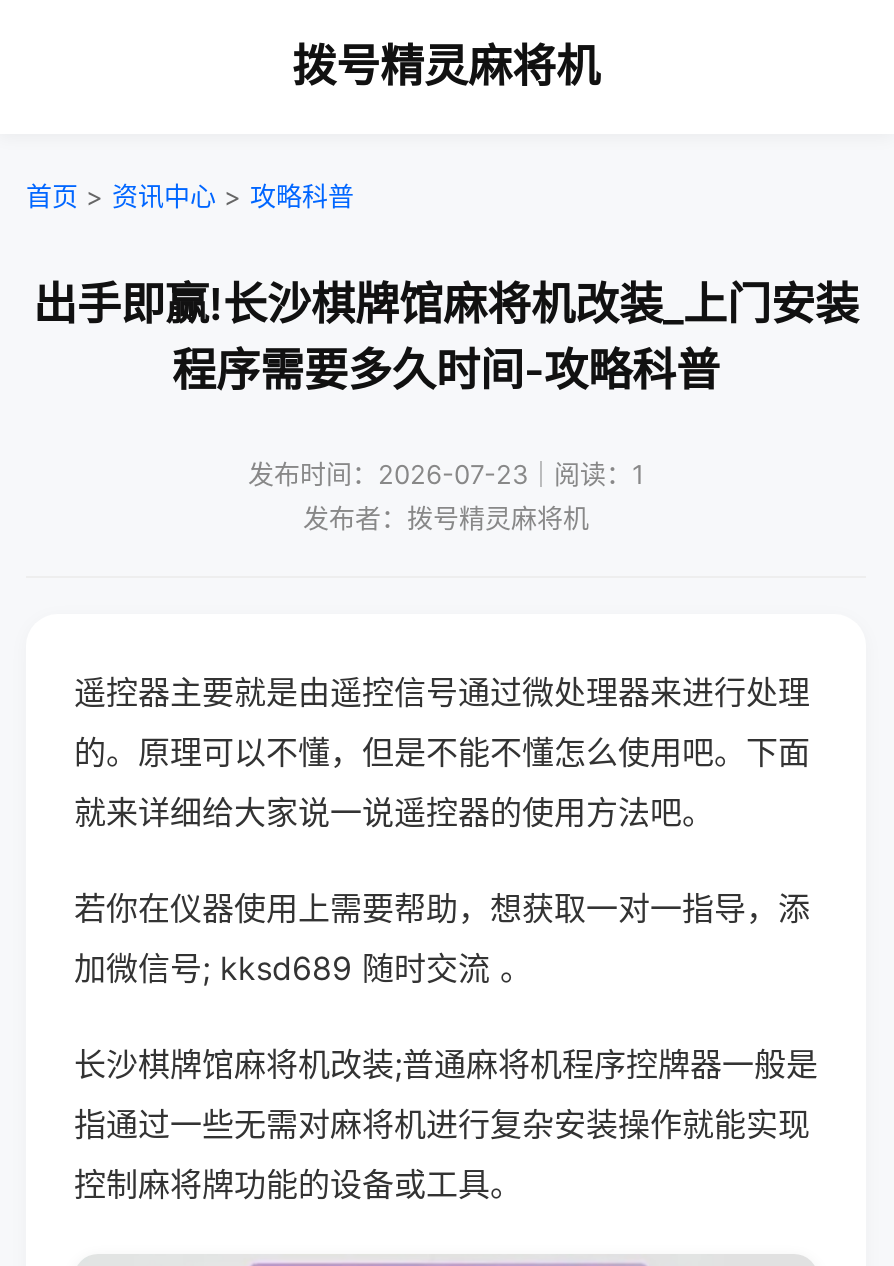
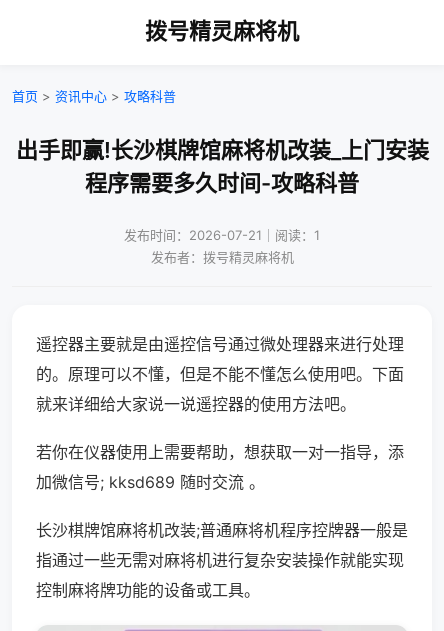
[248,458,644,490] 发布时间：2026-07-23｜阅读：1 -> [124,227,320,243] 发布时间：2026-07-21｜阅读：1

